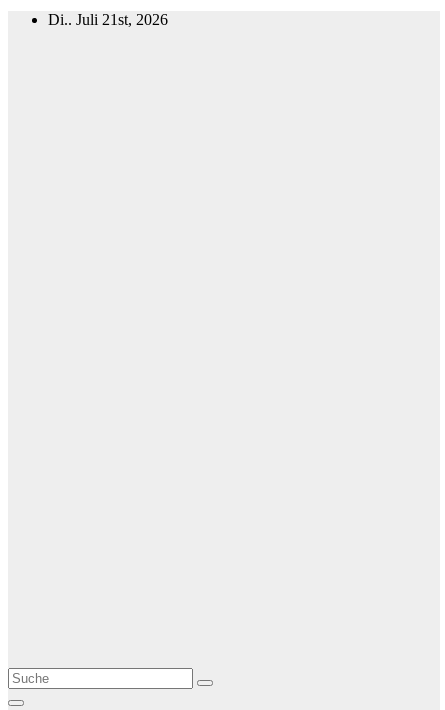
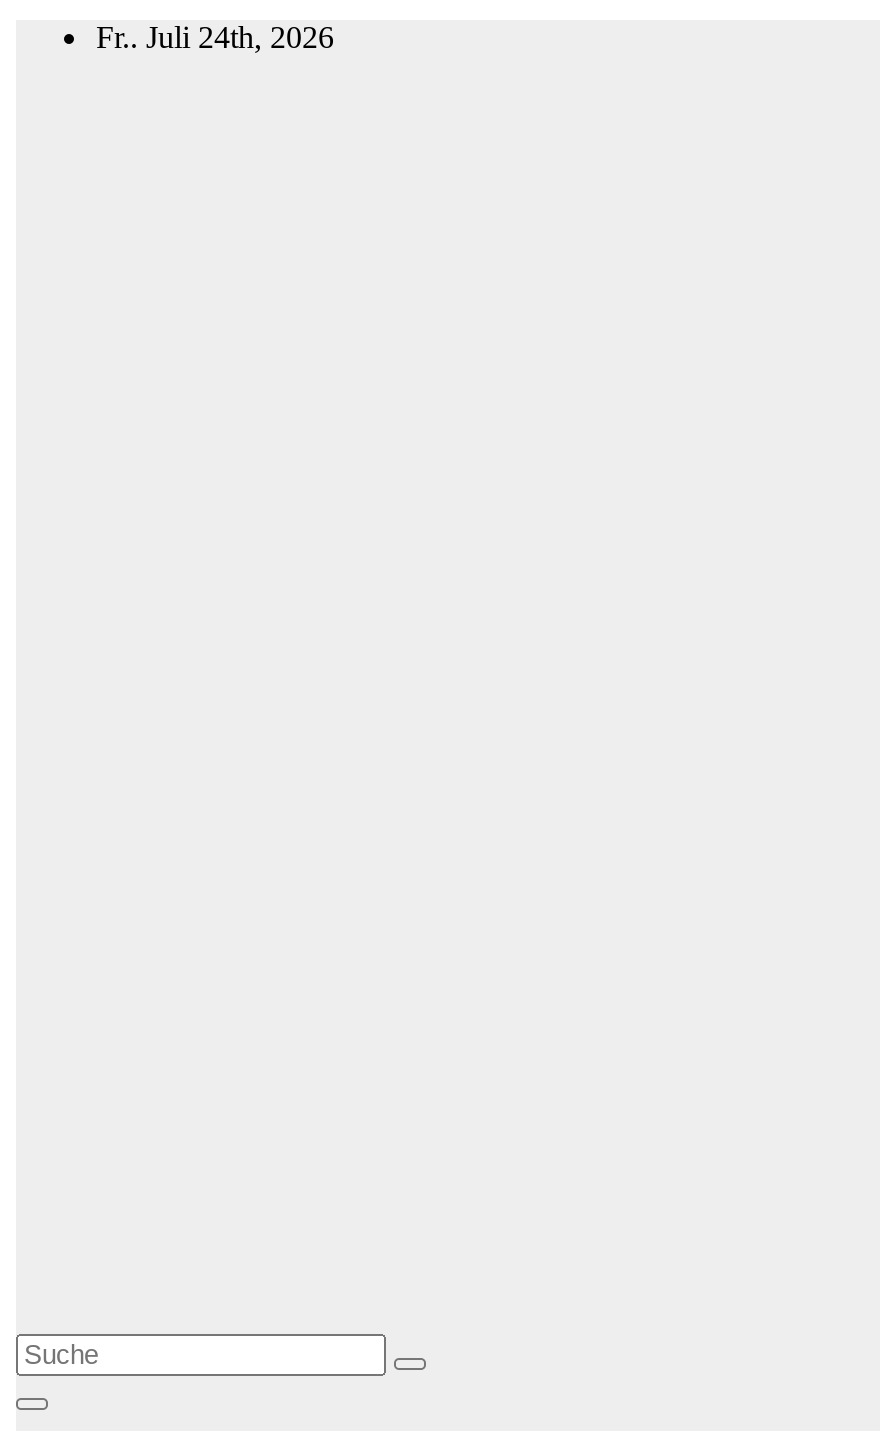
[48,11,168,28] Di.. Juli 21st, 2026 -> [96,20,334,54] Fr.. Juli 24th, 2026

